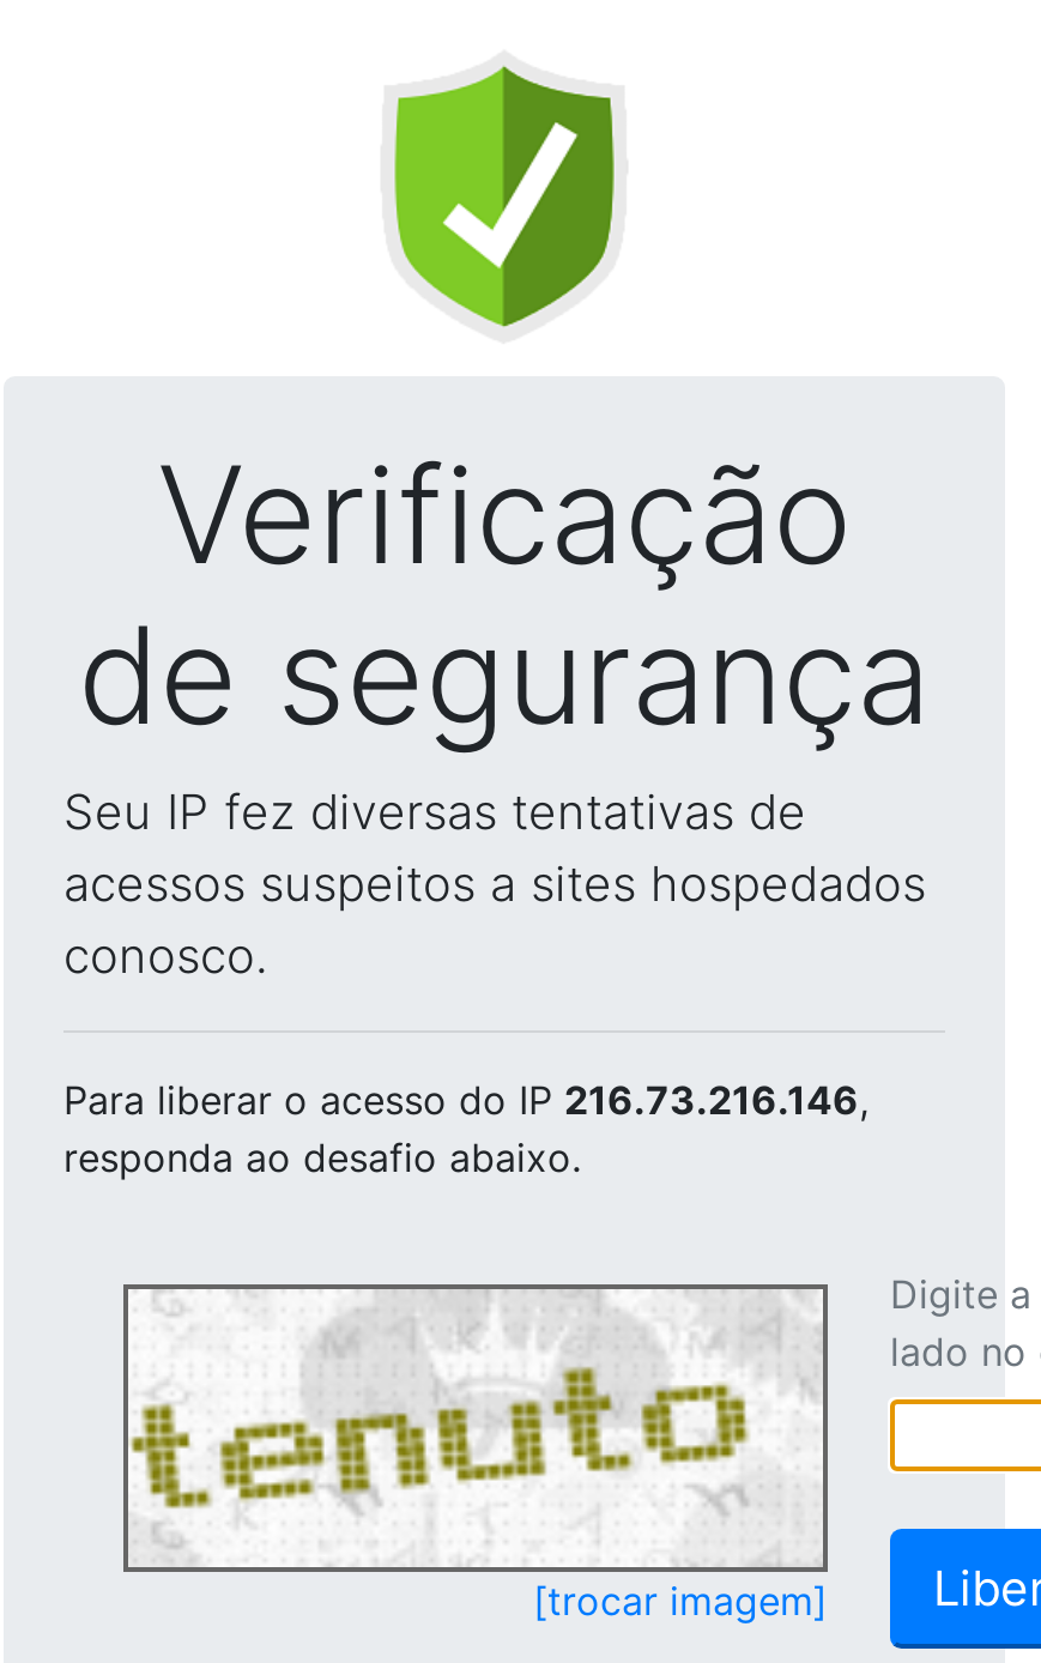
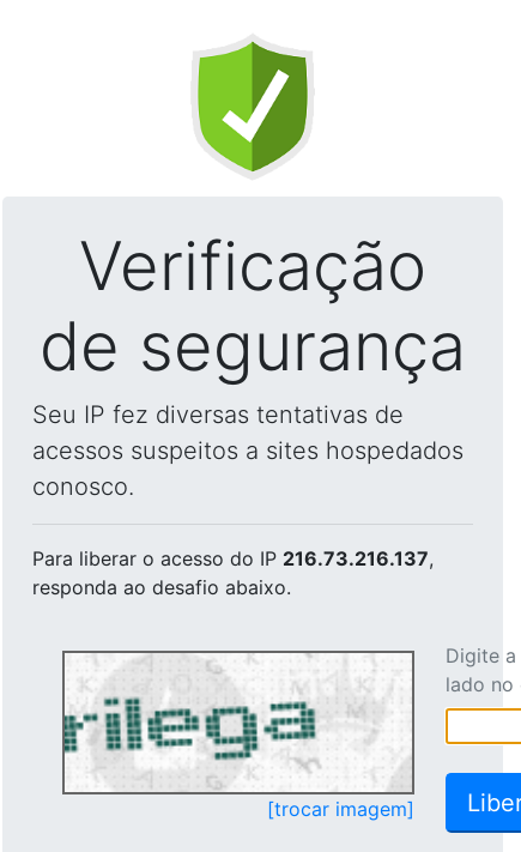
[63,1076,868,1124] Para liberar o acesso do IP 216.73.216.146, -> [32,546,434,570] Para liberar o acesso do IP 216.73.216.137,
[128,1294,816,1558] [image] -> [63,654,392,790] [image]

